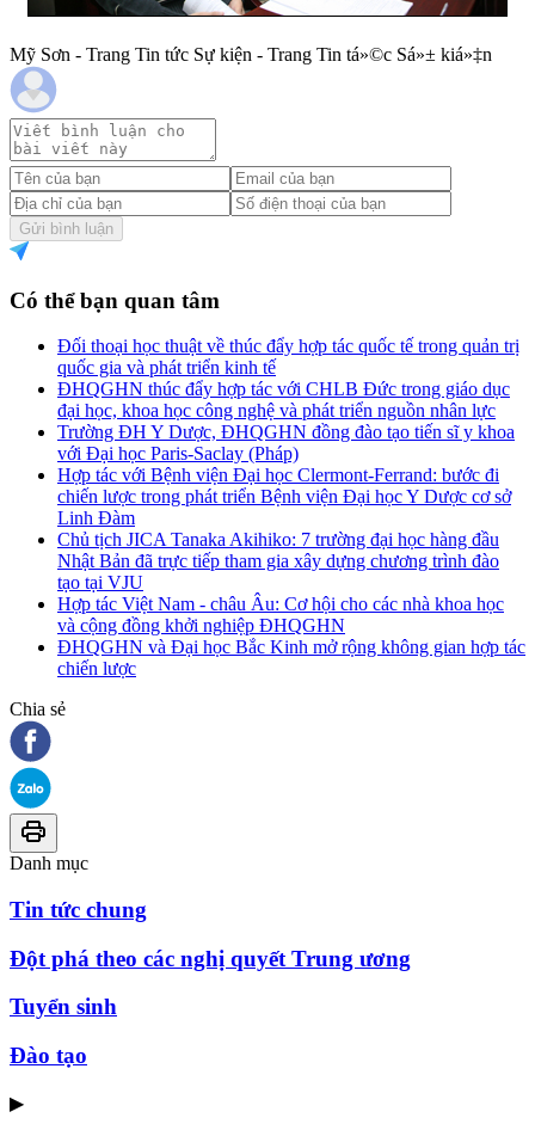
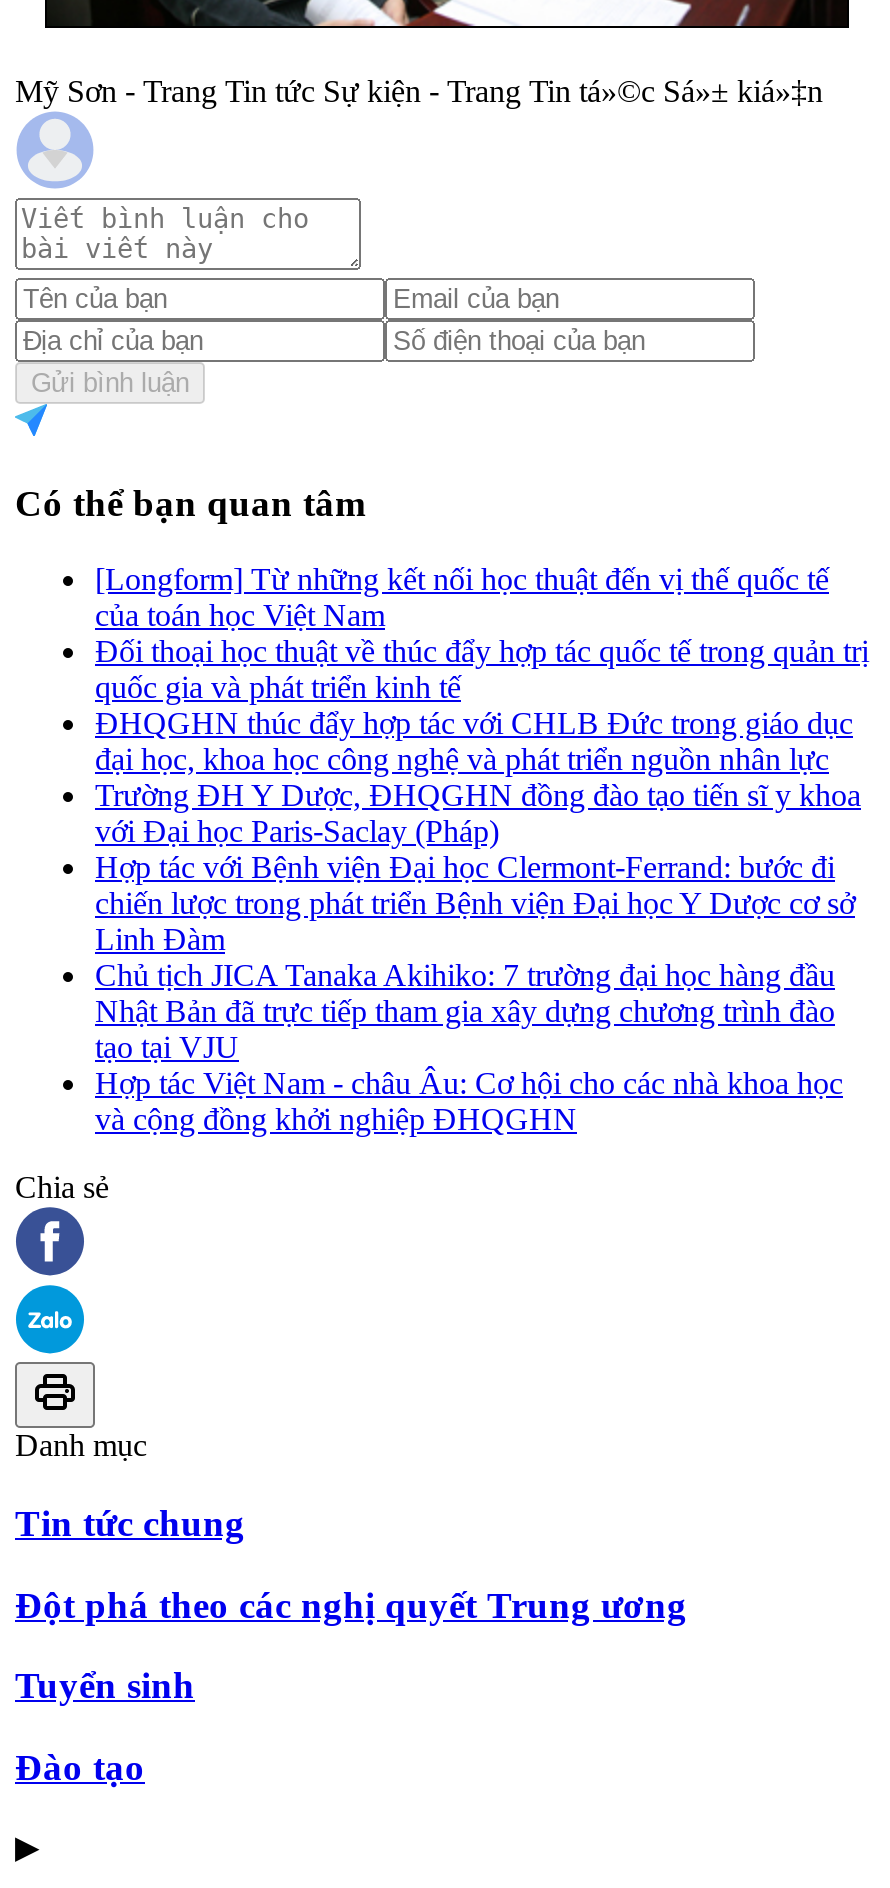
none -> [95,562,829,632] [Longform] Từ những kết nối học thuật đến vị thế quốc tế | của toán học Việt Nam
moved [57,336,519,636] -> [95,634,869,1136]: Đối thoại học thuật về thúc đẩy hợp tác quốc tế trong quản trị | quốc gia và phát triển kinh tế | ĐHQGHN thúc đẩy hợp tác với CHLB Đức trong giáo dục | ... | Hợp tác Việt Nam - châu Âu: Cơ hội cho các nhà khoa học | và cộng đồng khởi nghiệp ĐHQGHN
[57,637,525,679] ĐHQGHN và Đại học Bắc Kinh mở rộng không gian hợp tác | chiến lược -> none

